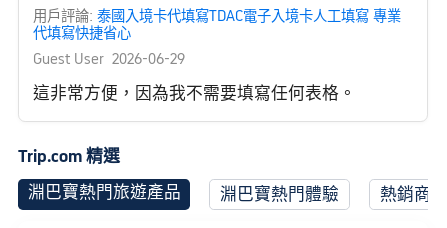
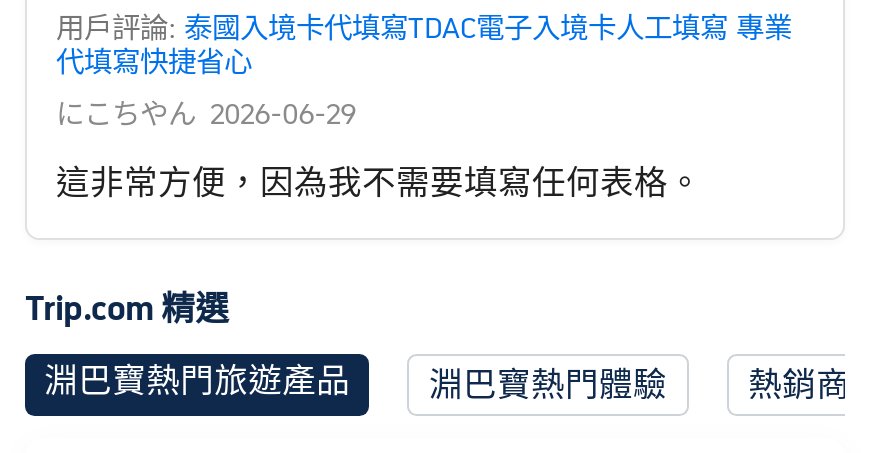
[33,50,185,67] Guest User 2026-06-29 -> [56,96,356,130] にこちやん 2026-06-29

